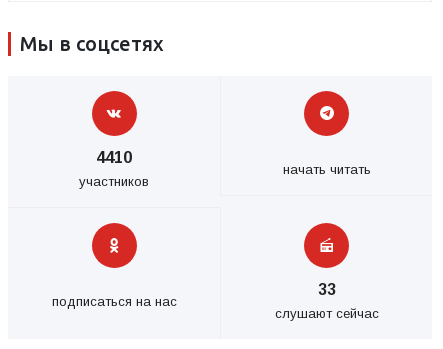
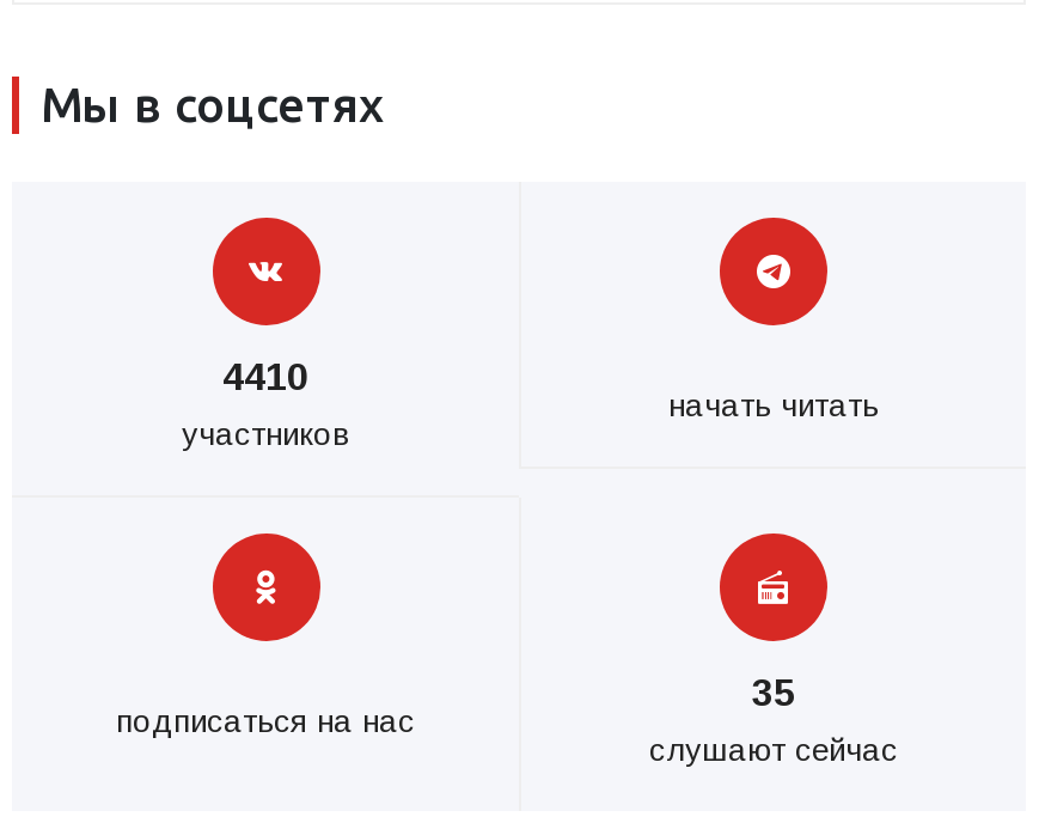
[317,281,335,298] 33 -> [752,672,795,713] 35

